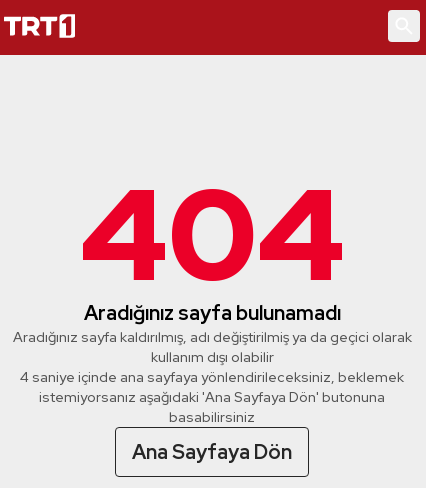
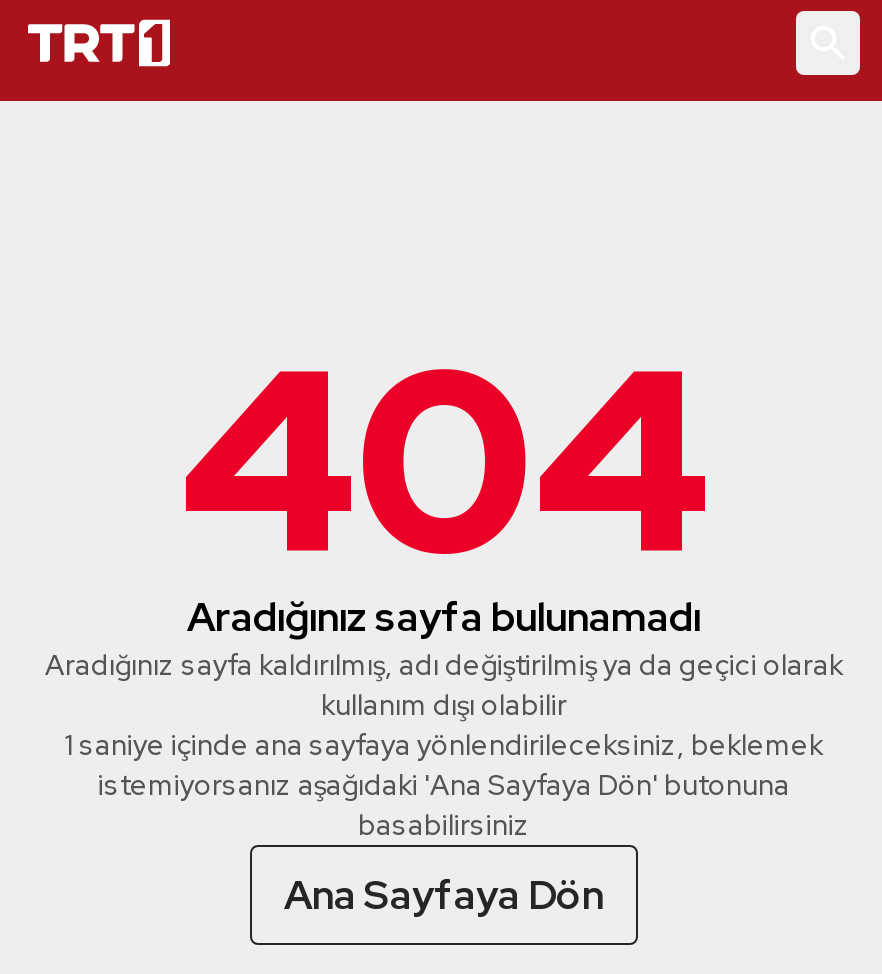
[20,368,404,386] 4 saniye içinde ana sayfaya yönlendirileceksiniz, beklemek -> [65,727,823,763] 1 saniye içinde ana sayfaya yönlendirileceksiniz, beklemek

